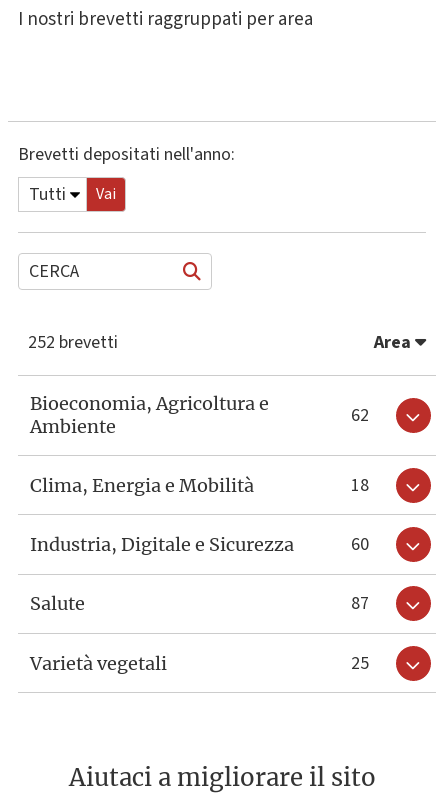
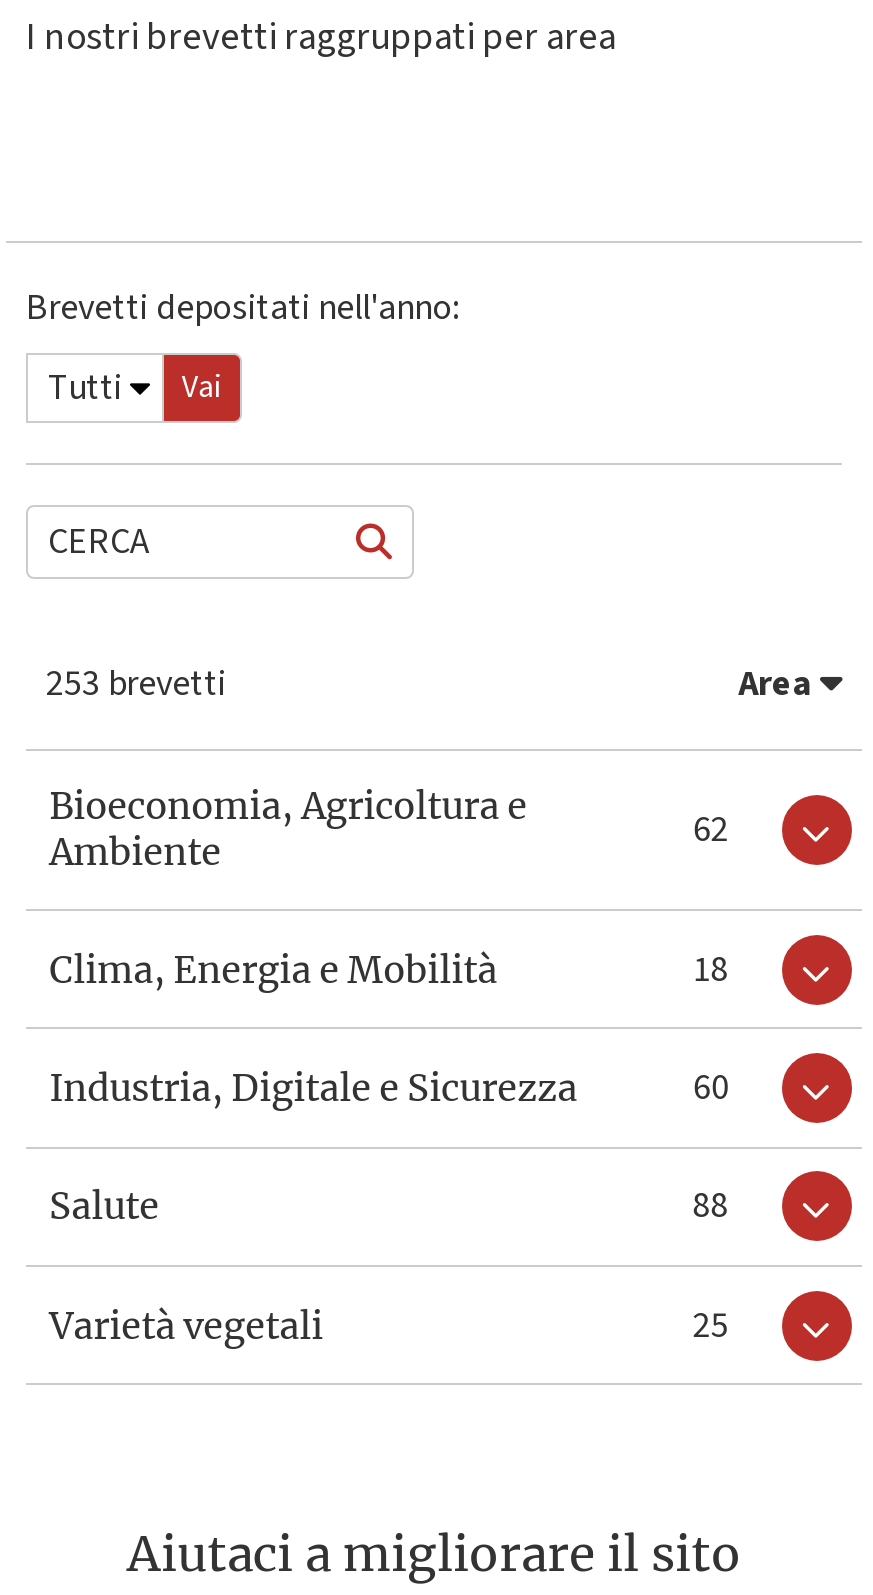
[28,330,118,355] 252 brevetti -> [46,659,226,709] 253 brevetti
[351,591,369,616] 87 -> [693,1182,729,1232] 88

